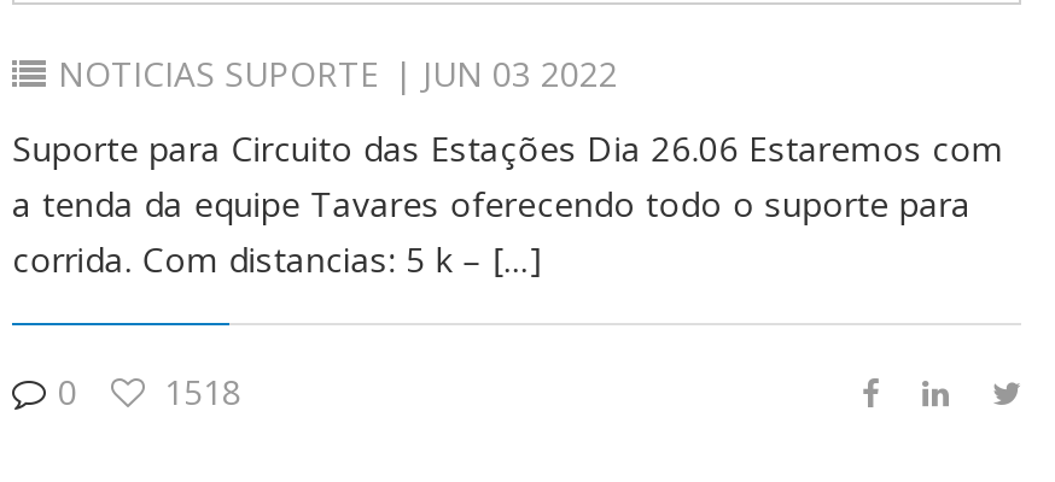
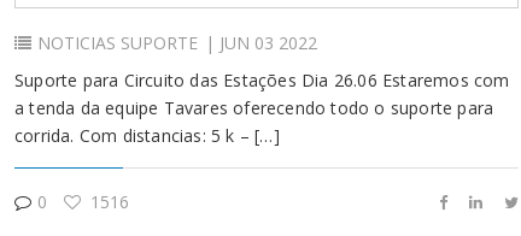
[58,370,241,415] 0 1518 -> [37,191,129,214] 0 1516

